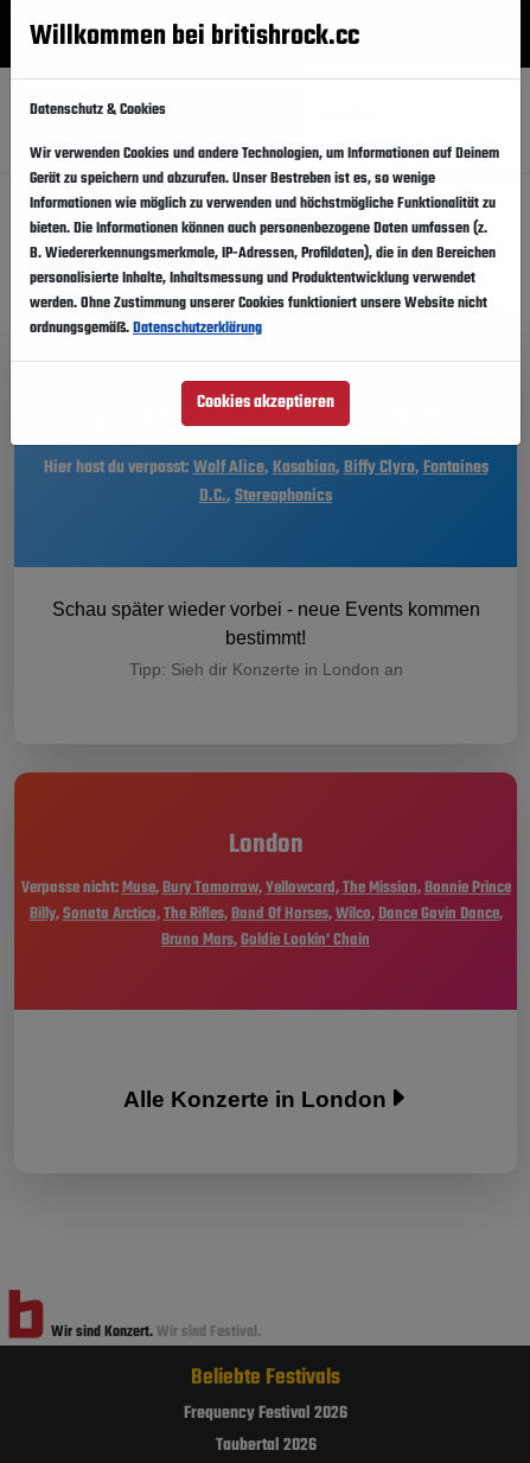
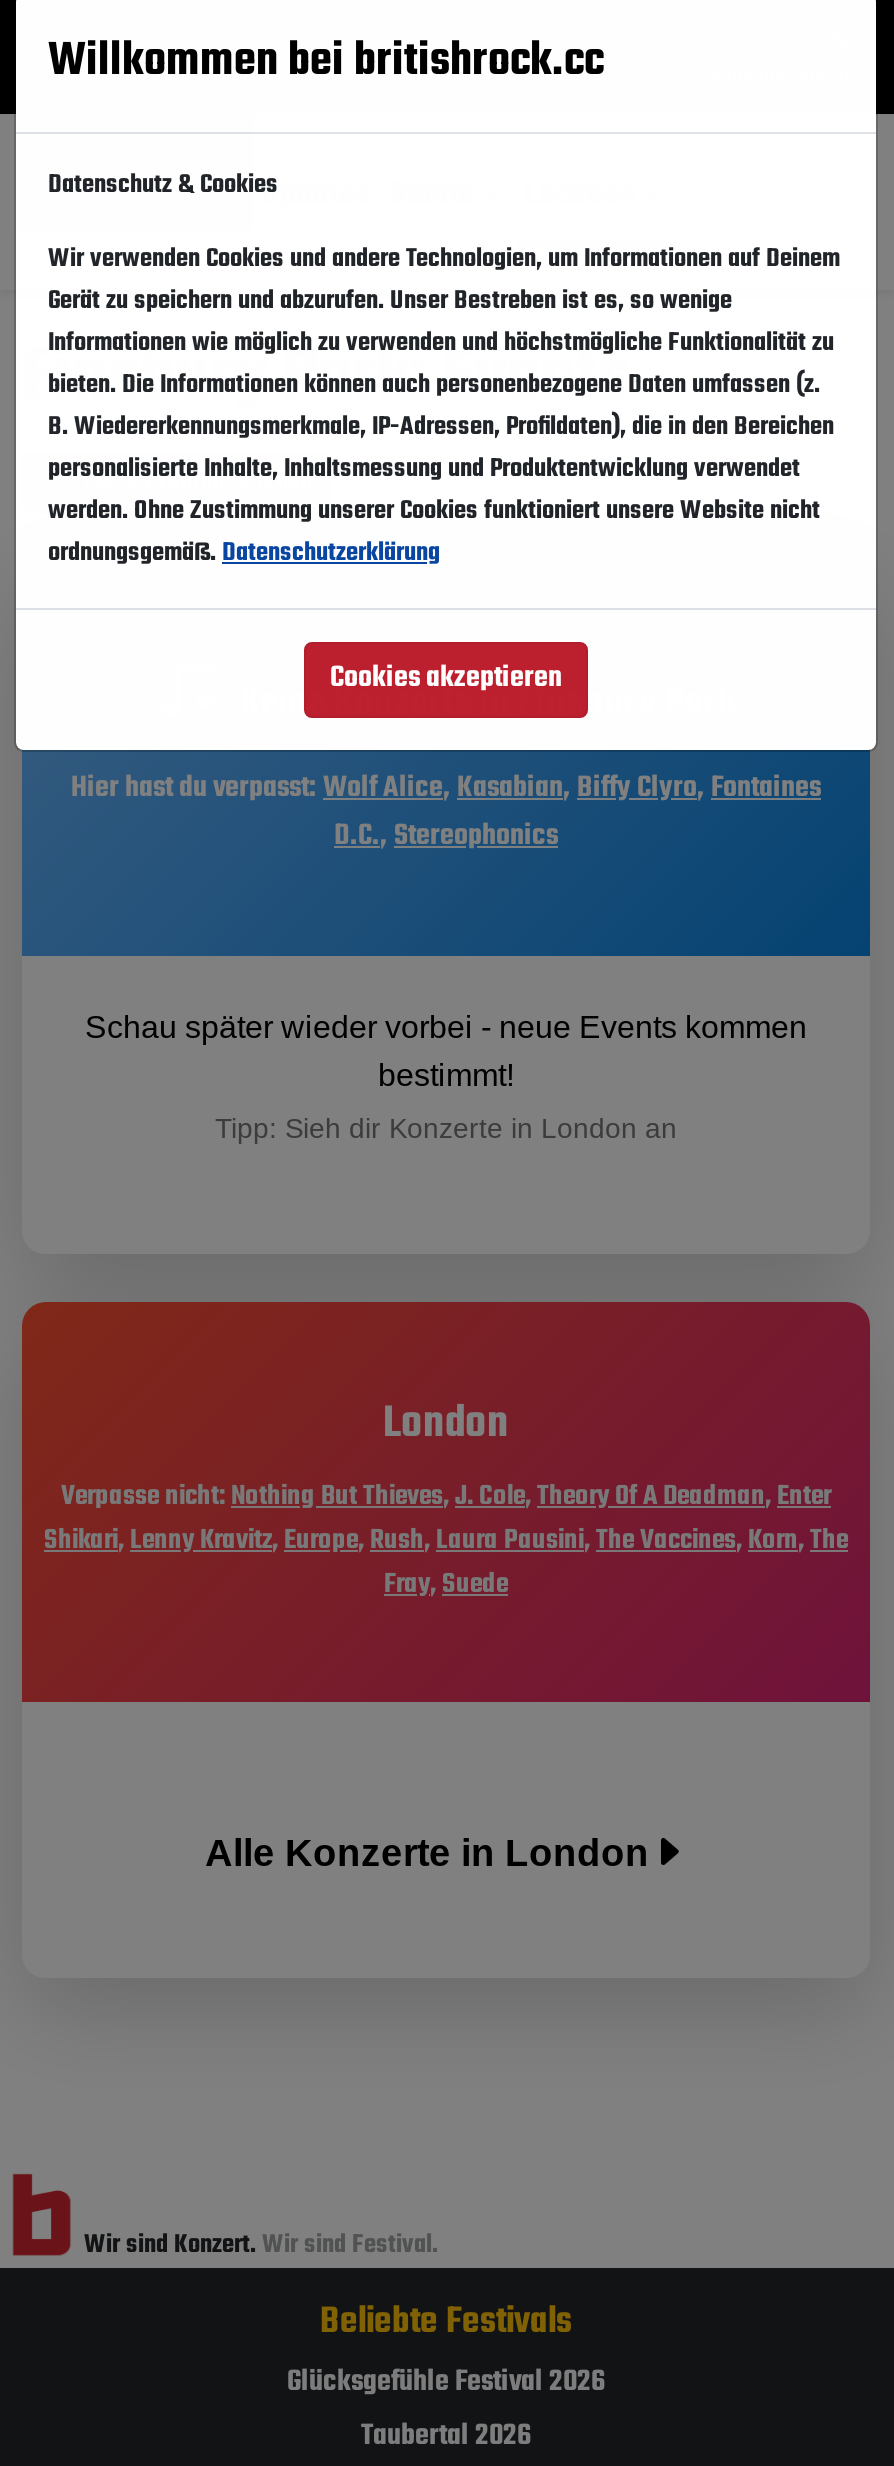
[21,875,510,952] Verpasse nicht:Muse,Bury Tomorrow,Yellowcard,The Mission,Bonnie Prince | Billy,Sonata Arctica,The Rifles,Band Of Horses,Wilco,Dance Gavin Dance, | Bruno Mars,Goldie Lookin' Chain -> [44,1475,848,1605] Verpasse nicht:Nothing But Thieves,J. Cole,Theory Of A Deadman,Enter | Shikari,Lenny Kravitz,Europe,Rush,Laura Pausini,The Vaccines,Korn,The | Fray,Suede
[184,1401,347,1428] Frequency Festival 2026 -> [287,2361,605,2407] Glücksgefühle Festival 2026

